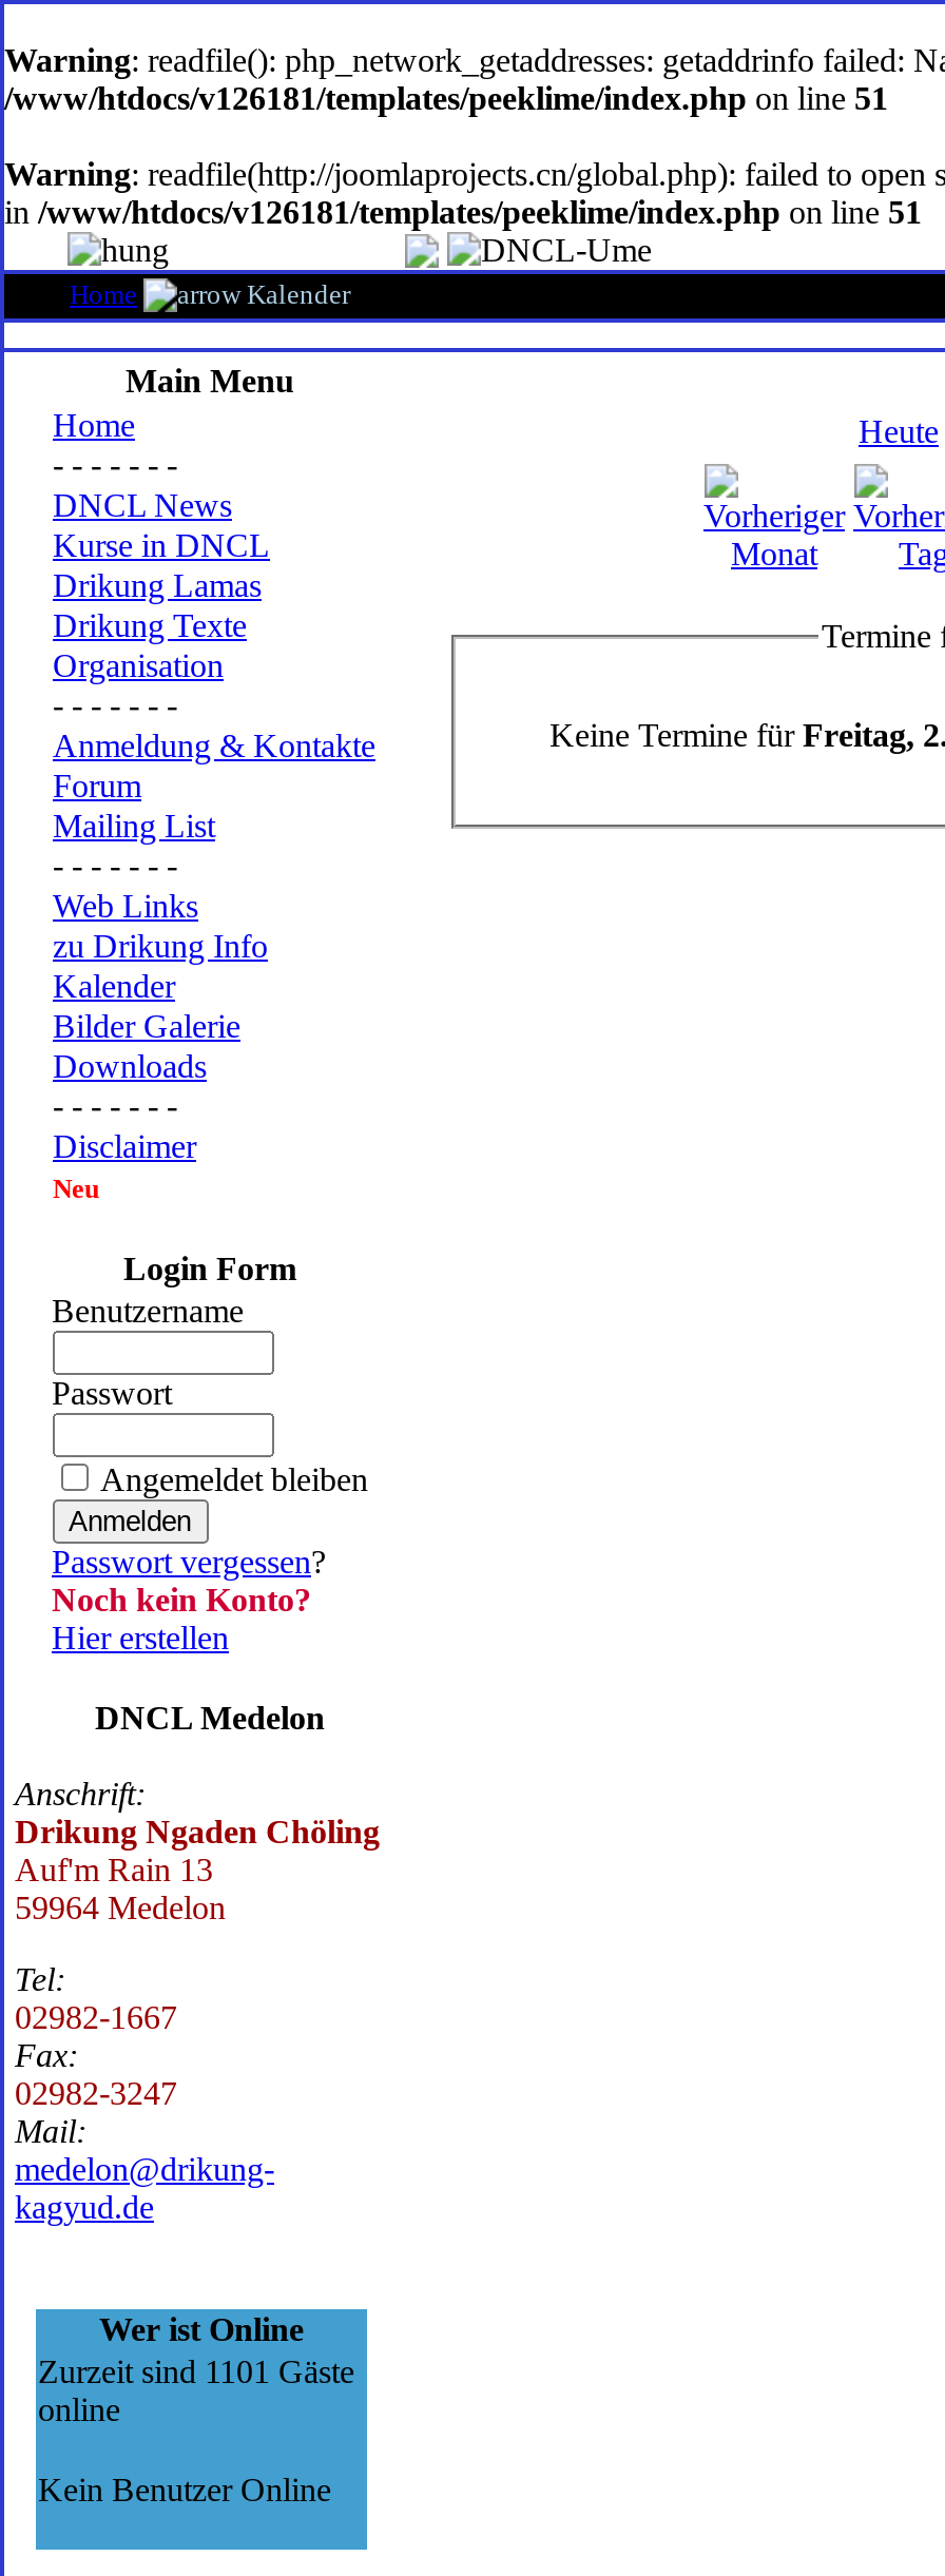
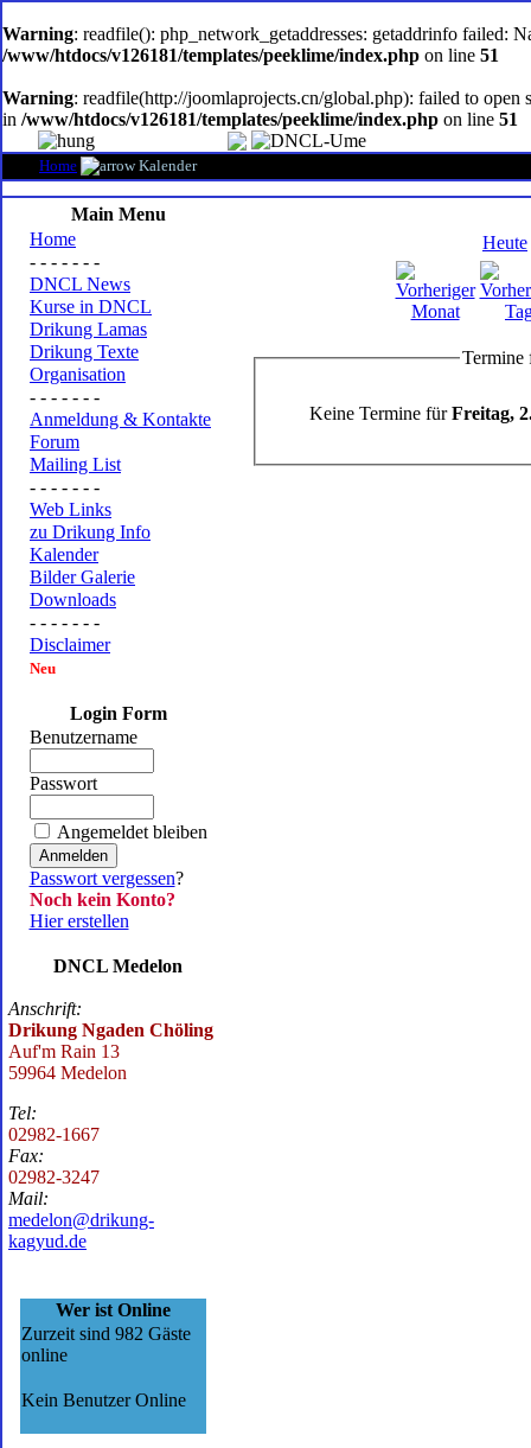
[38,2354,354,2389] Zurzeit sind 1101 Gäste -> [21,1323,191,1344] Zurzeit sind 982 Gäste

